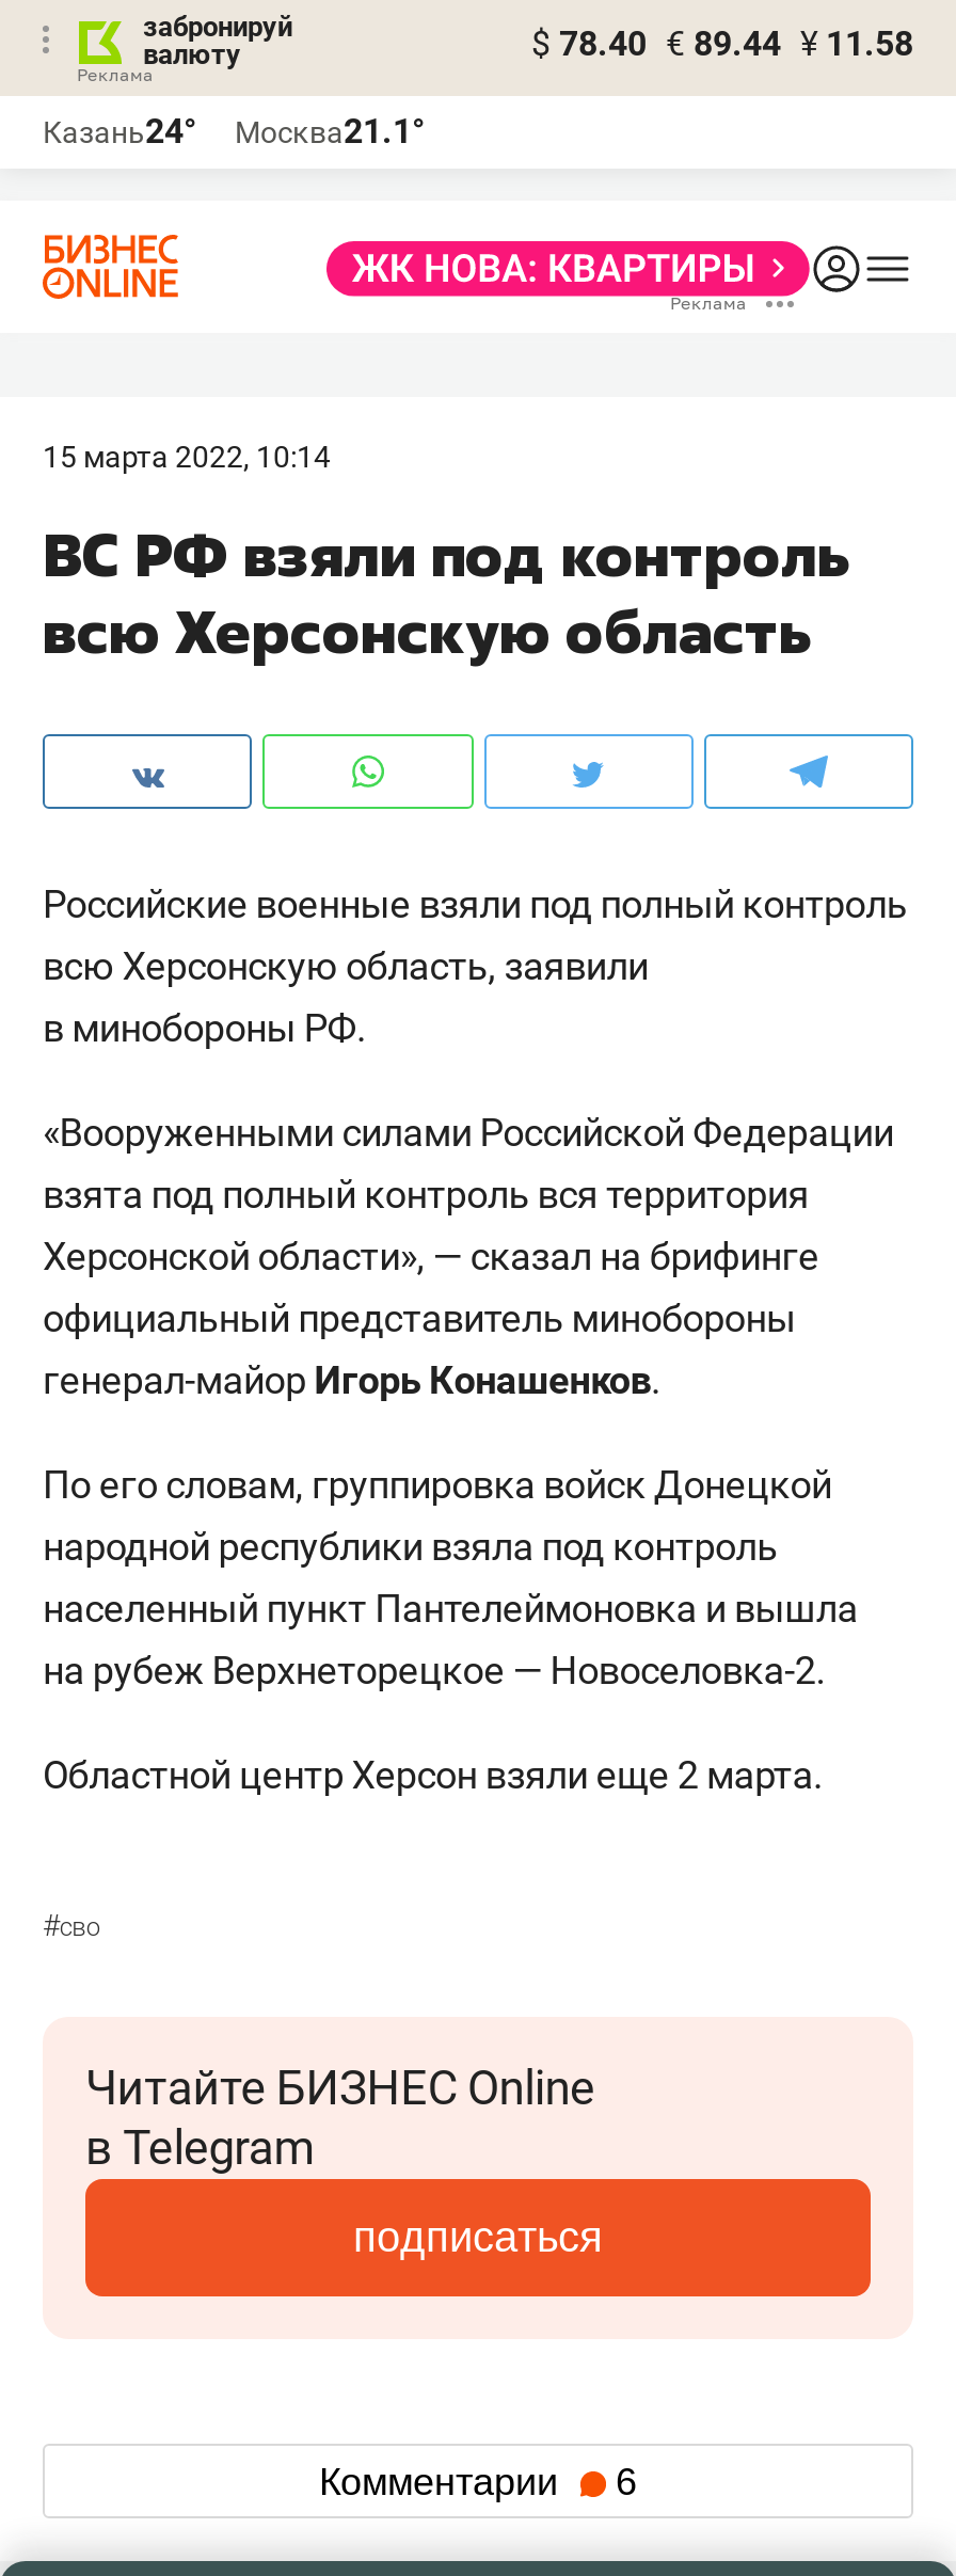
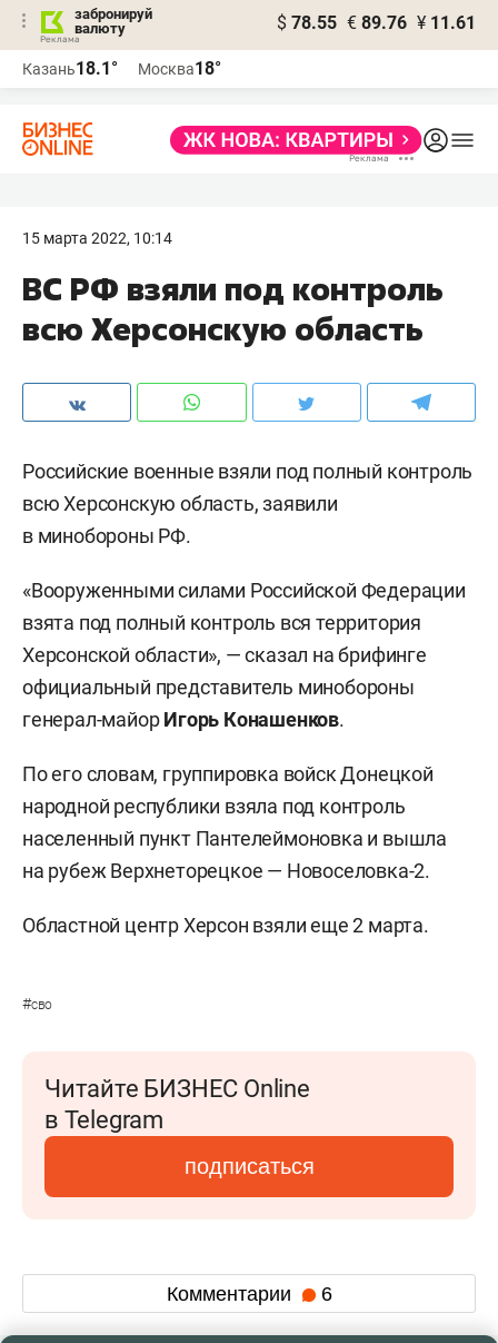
[531,23,913,64] $ 78.40 € 89.44 ¥ 11.58 -> [277,12,476,33] $ 78.55 € 89.76 ¥ 11.61
[43,111,196,152] Казань24° -> [22,58,118,79] Казань18.1°
[235,111,425,152] Москва21.1° -> [138,58,221,79] Москва18°

